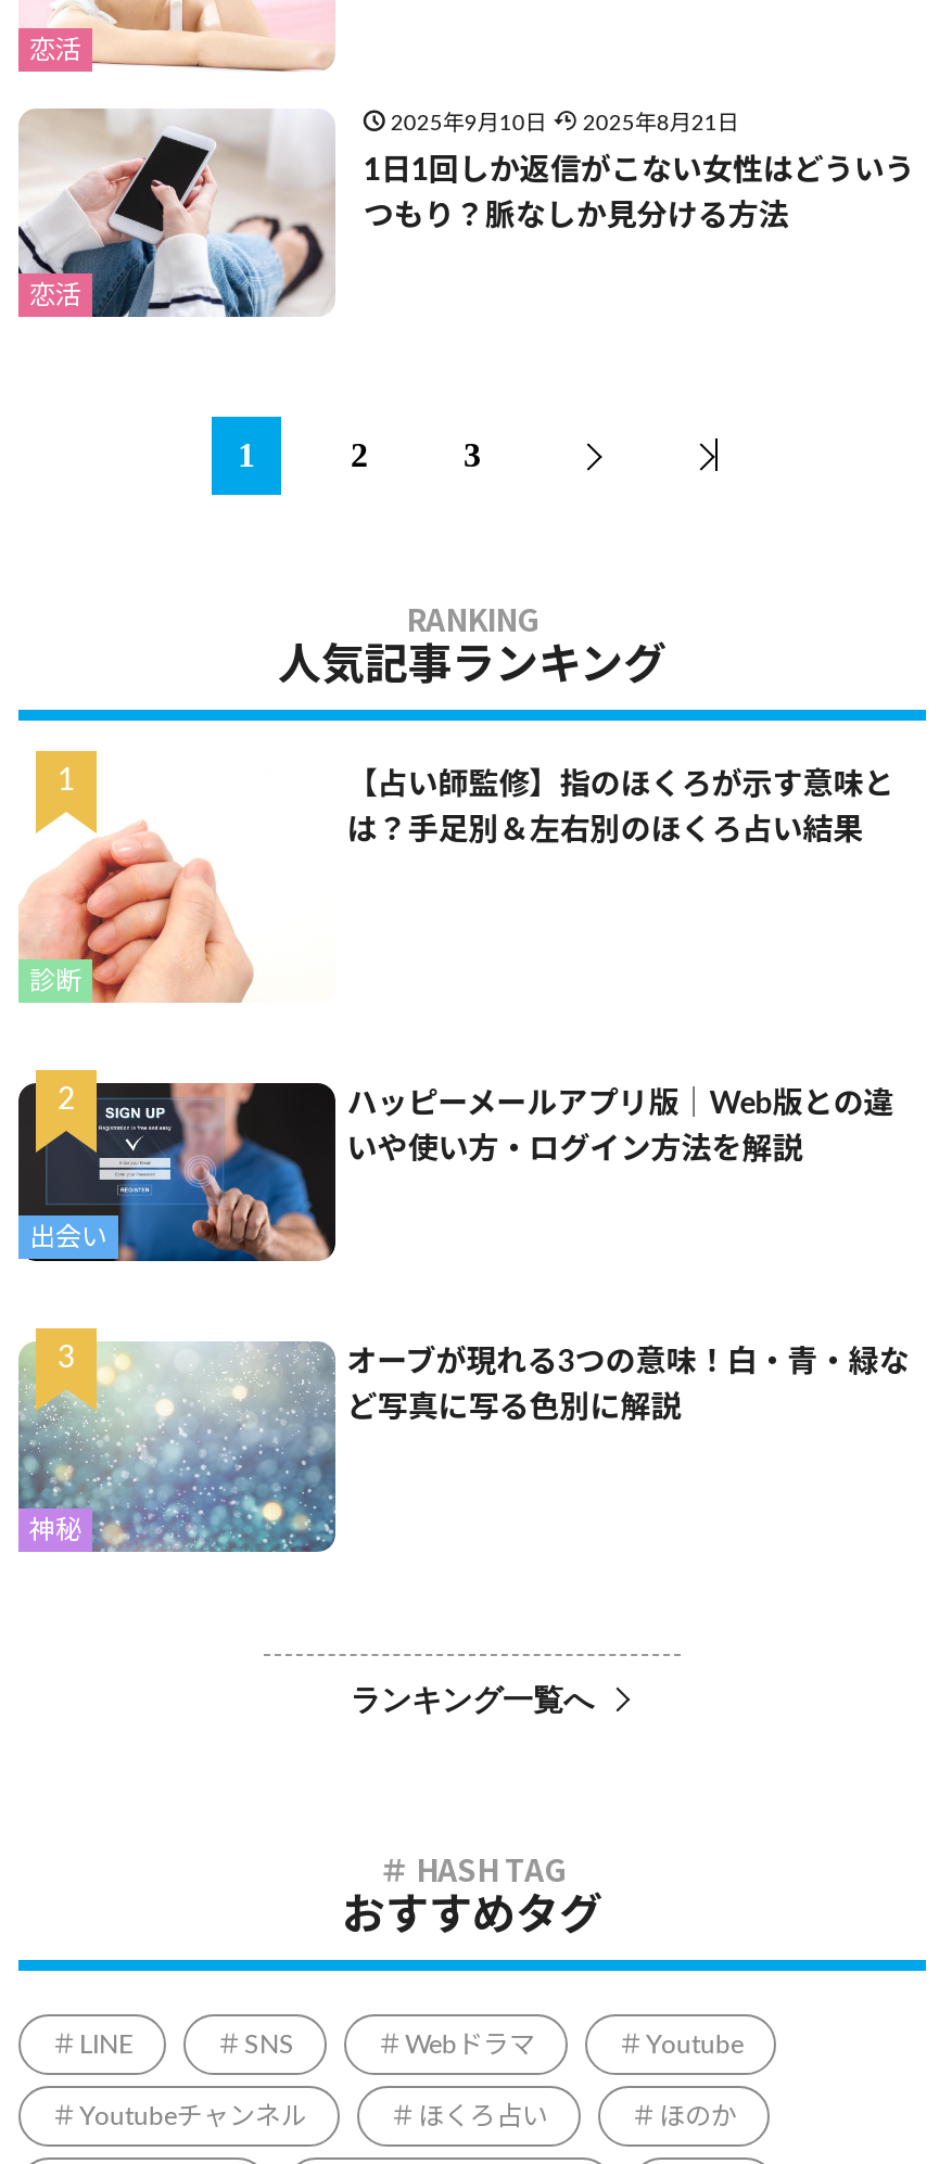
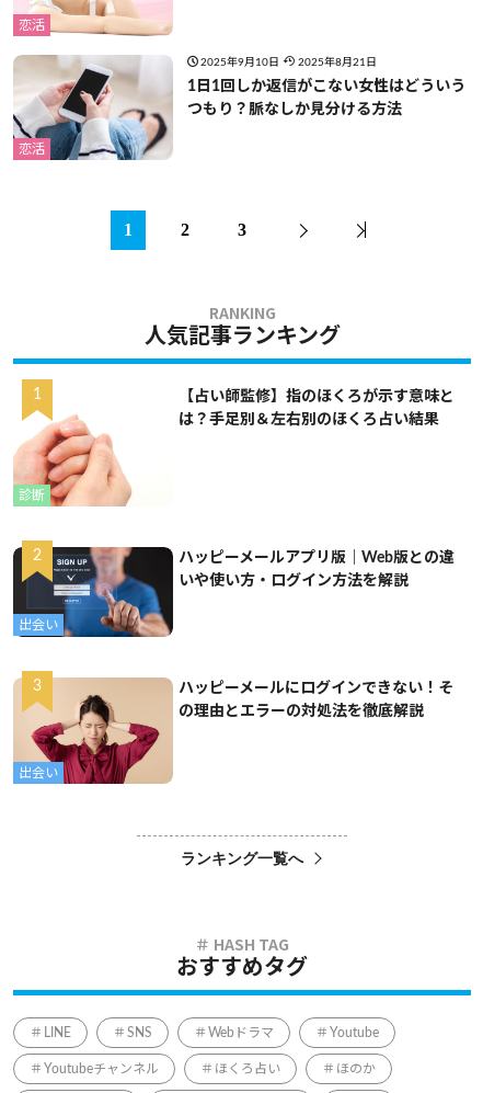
[16,1341,338,1554] [image] | 神秘 -> [14,678,173,785] [image] | 出会い
[347,1347,909,1377] オーブが現れる3つの意味！白・青・緑な -> [179,680,454,696] ハッピーメールにログインできない！そ
[347,1393,681,1423] ど写真に写る色別に解説 -> [179,703,424,719] の理由とエラーの対処法を徹底解説

